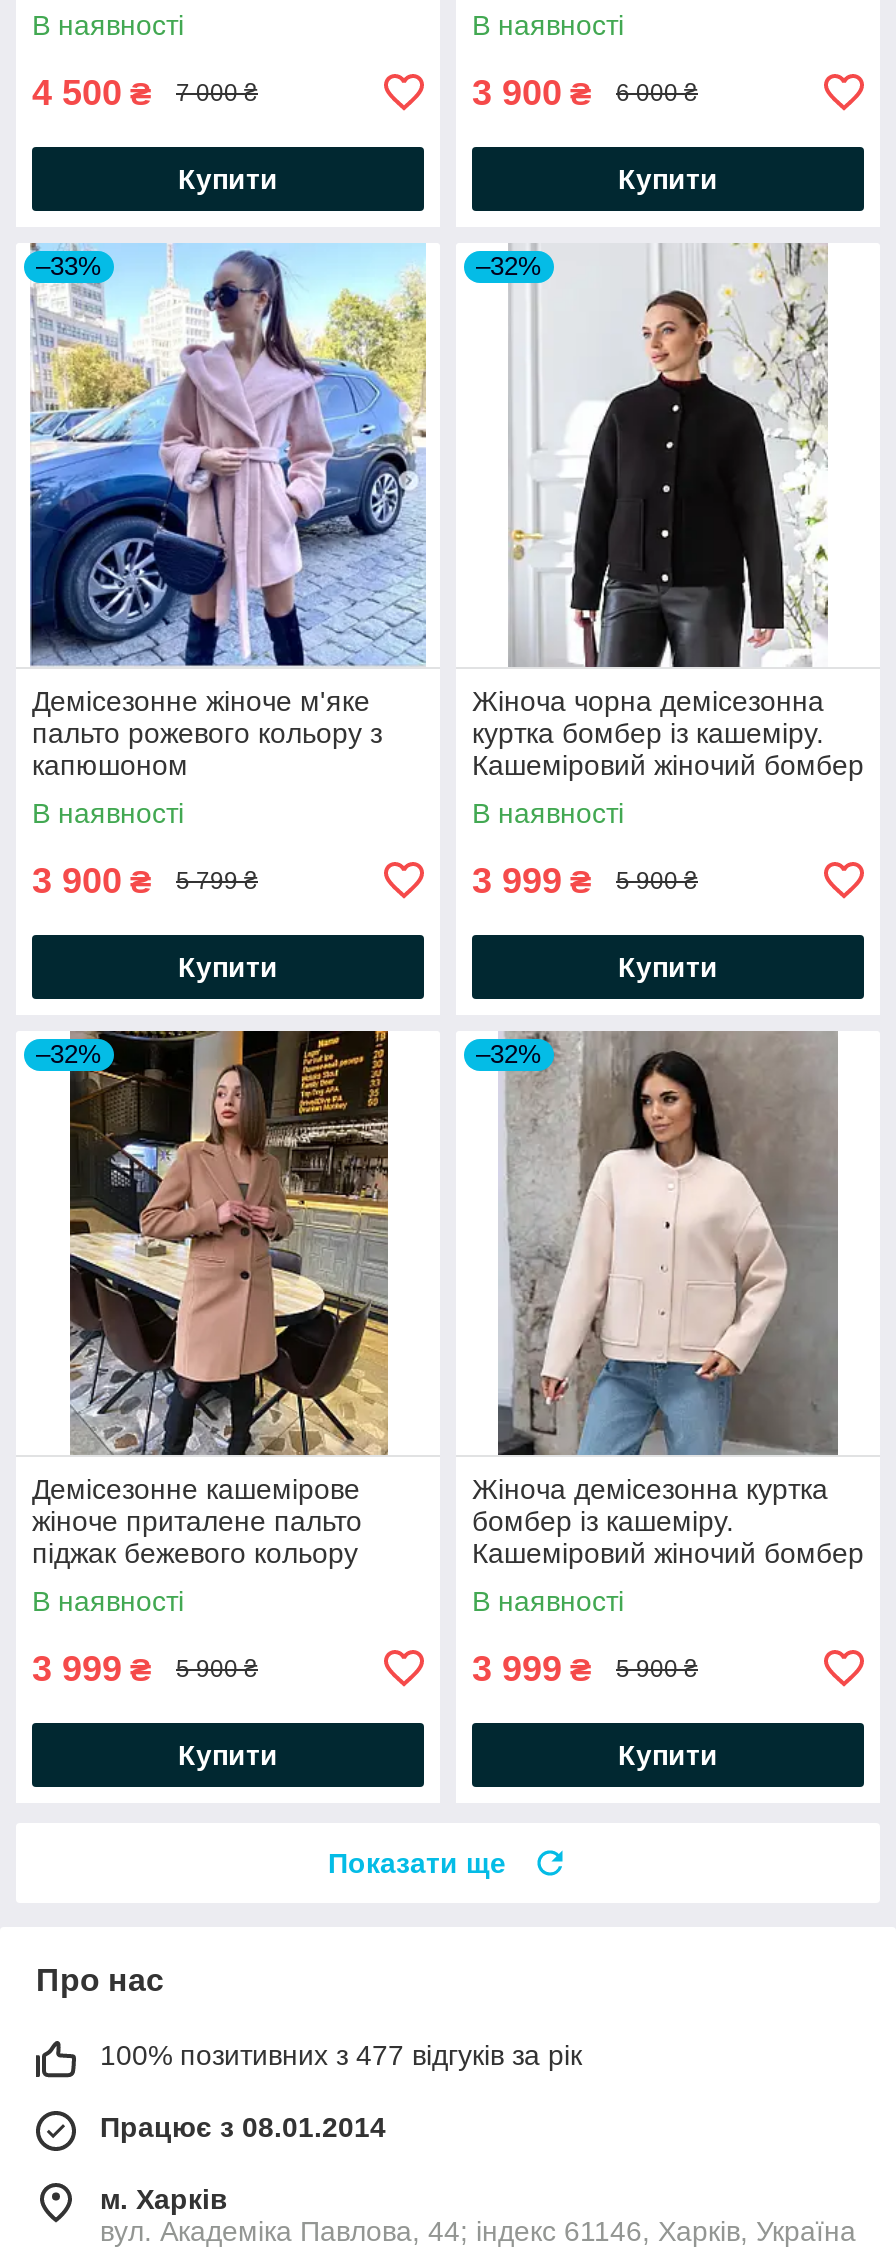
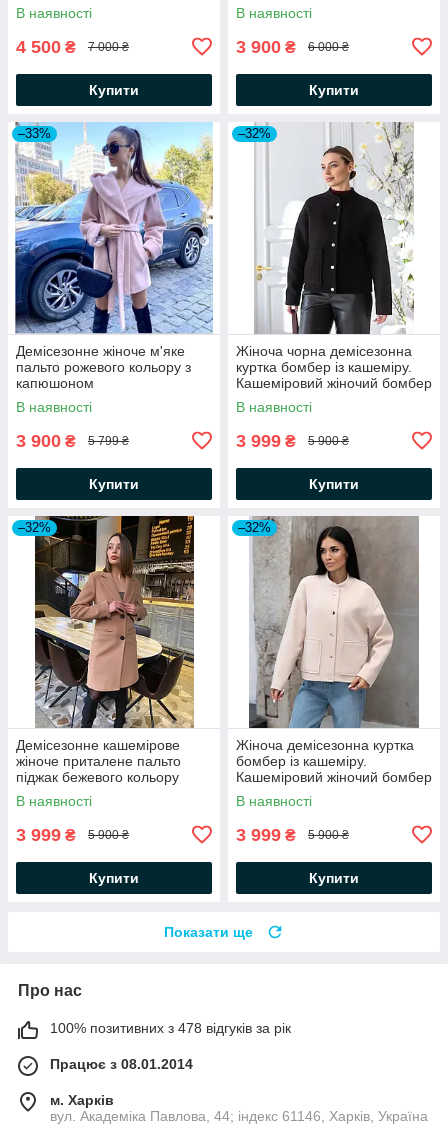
[100,2038,582,2070] 100% позитивних з 477 відгуків за рік -> [50,1020,291,1036] 100% позитивних з 478 відгуків за рік

